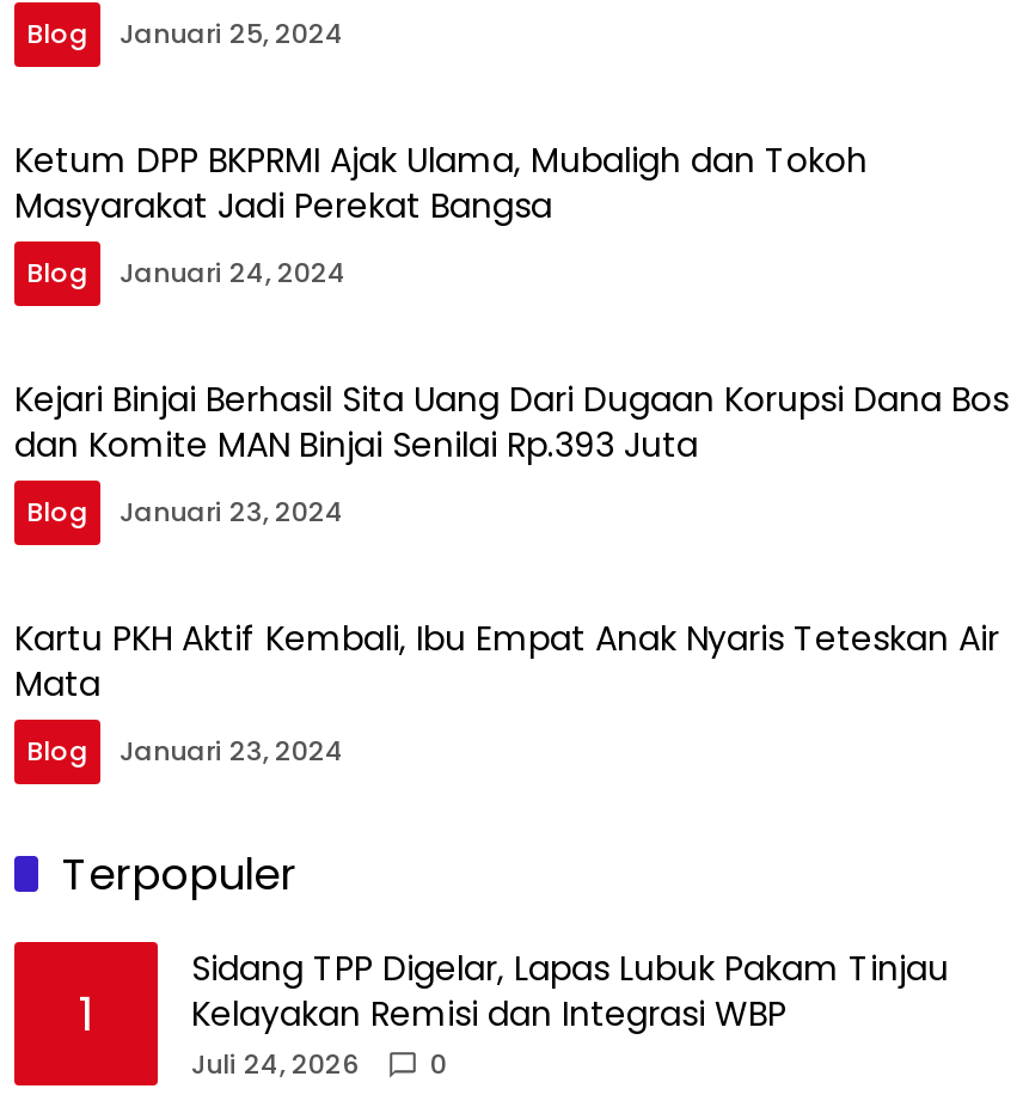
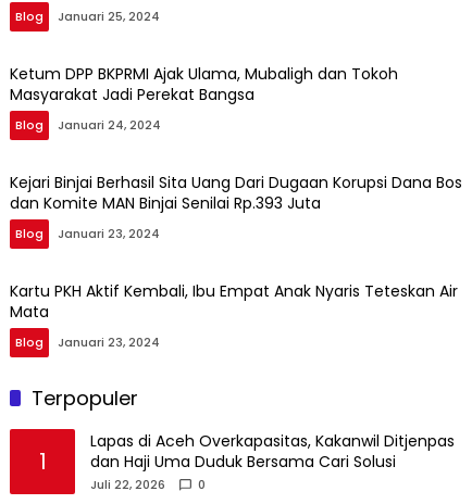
[191,944,949,1083] Sidang TPP Digelar, Lapas Lubuk Pakam Tinjau | Kelayakan Remisi dan Integrasi WBP | Juli 24, 2026 -> [90,430,455,493] Lapas di Aceh Overkapasitas, Kakanwil Ditjenpas | dan Haji Uma Duduk Bersama Cari Solusi | Juli 22, 2026

